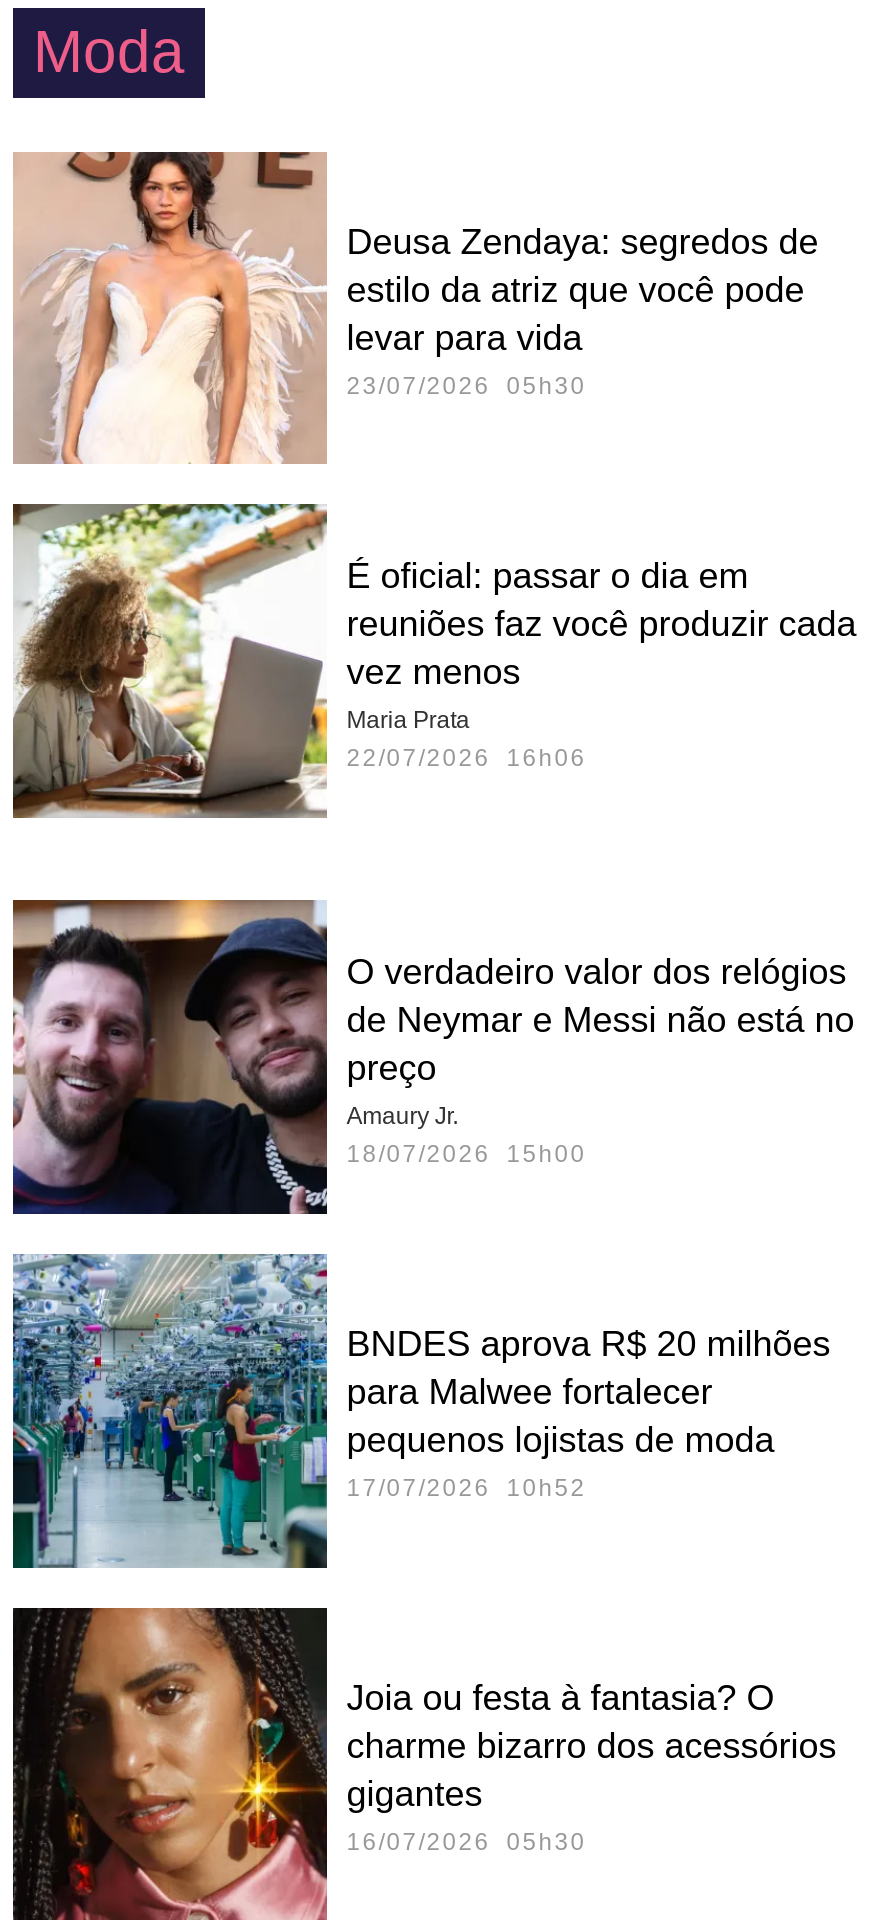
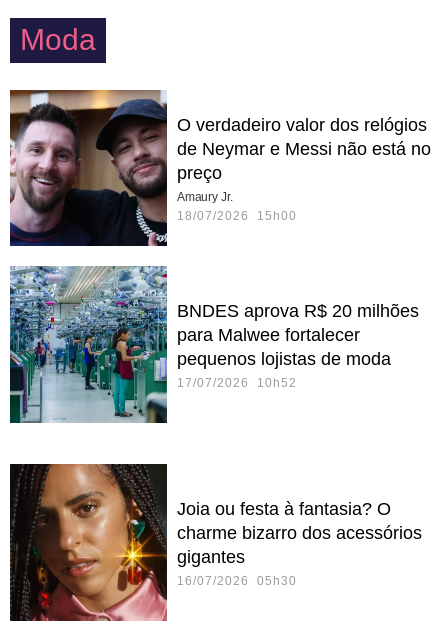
[13,150,819,464] [image] | Deusa Zendaya: segredos de | estilo da atriz que você pode | levar para vida | 23/07/2026 05h30 -> none
[11,502,857,820] [image] | É oficial: passar o dia em | reuniões faz você produzir cada | vez menos | Maria Prata | 22/07/2026 16h06 -> none
moved [9,896,855,1502] -> [8,88,431,390]: [image] | O verdadeiro valor dos relógios | de Neymar e Messi não está no | ... | pequenos lojistas de moda | 17/07/2026 10h52

